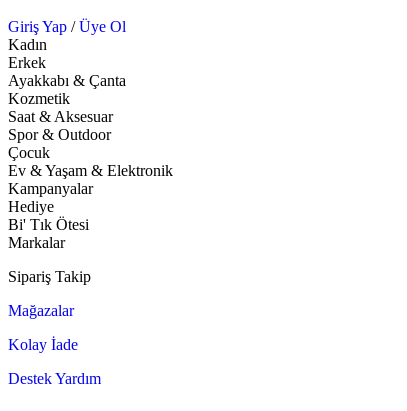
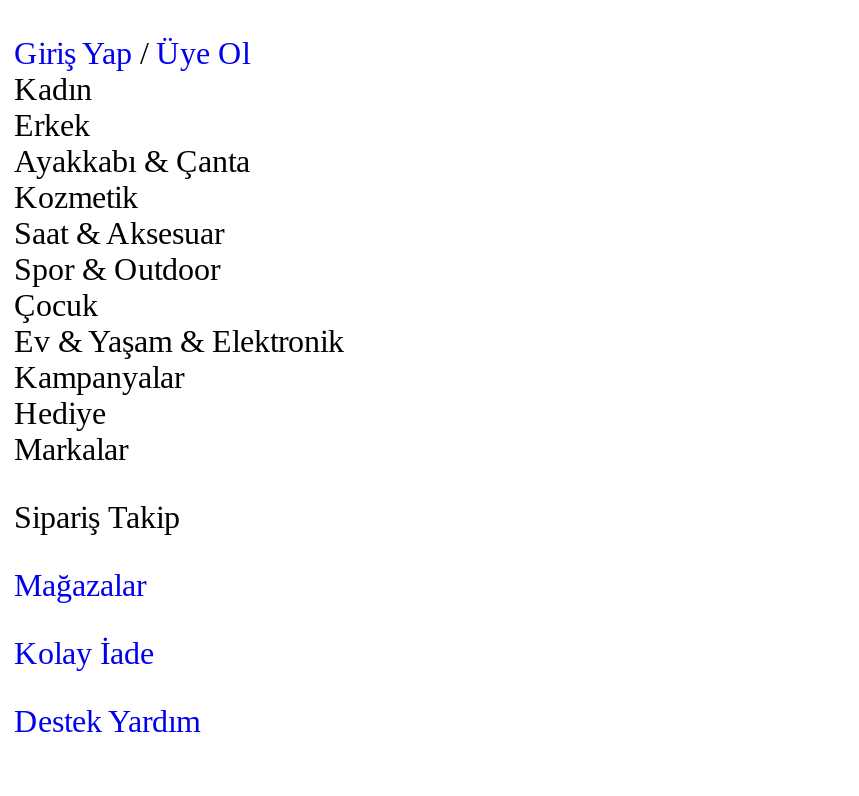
[8,216,89,233] Bi' Tık Ötesi -> none

